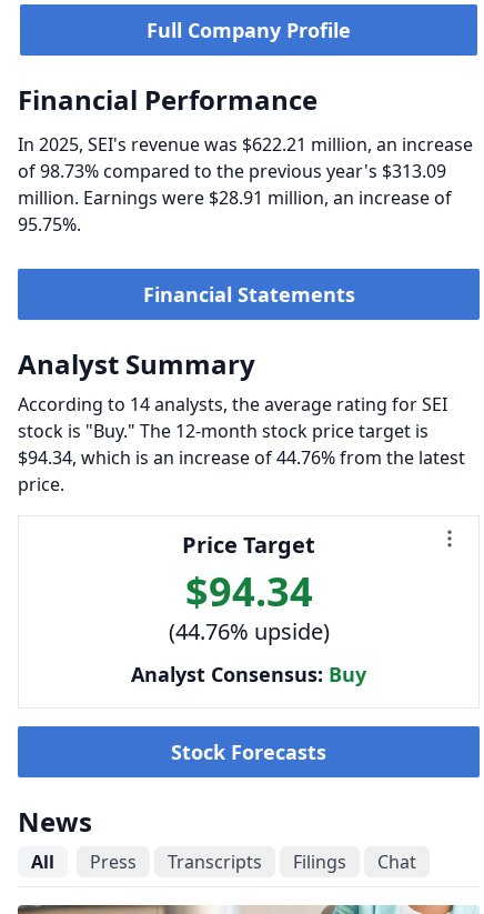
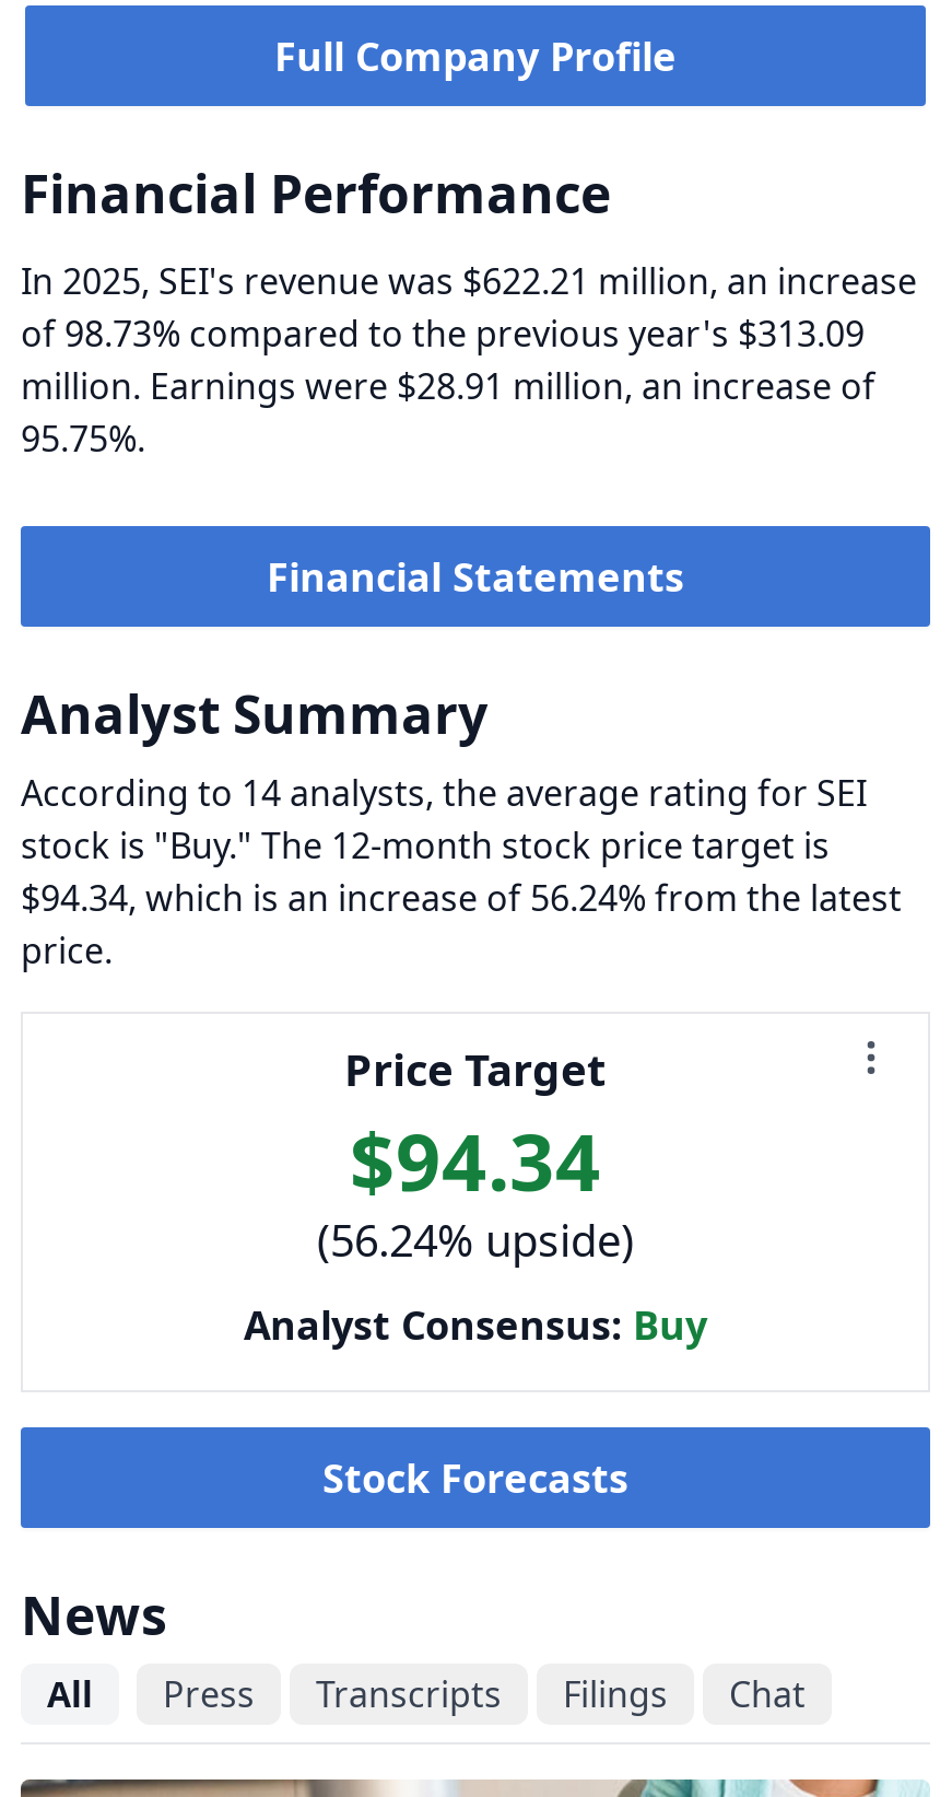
[18,445,465,470] $94.34, which is an increase of 44.76% from the latest -> [21,874,902,922] $94.34, which is an increase of 56.24% from the latest
[168,616,329,646] (44.76% upside) -> [317,1211,634,1270] (56.24% upside)

